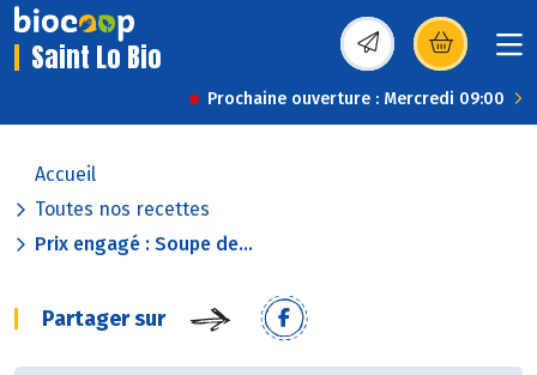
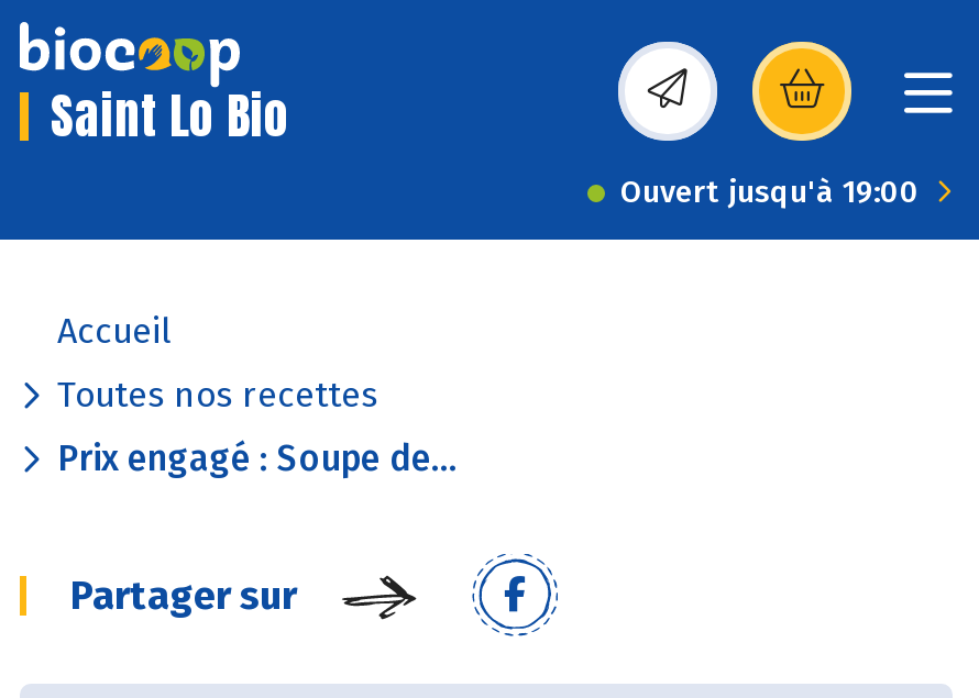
[207,89,505,109] Prochaine ouverture : Mercredi 09:00 -> [620,174,920,211] Ouvert jusqu'à 19:00

